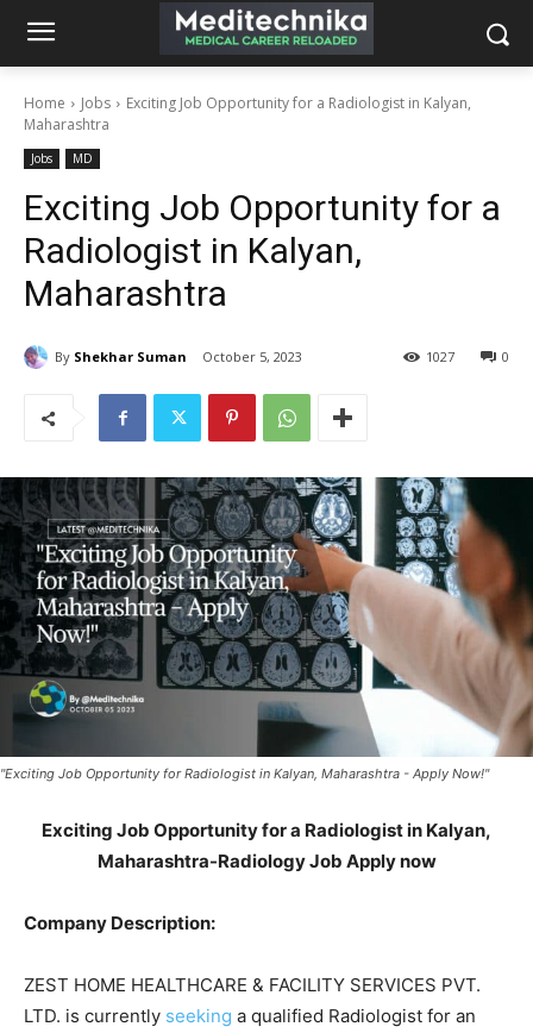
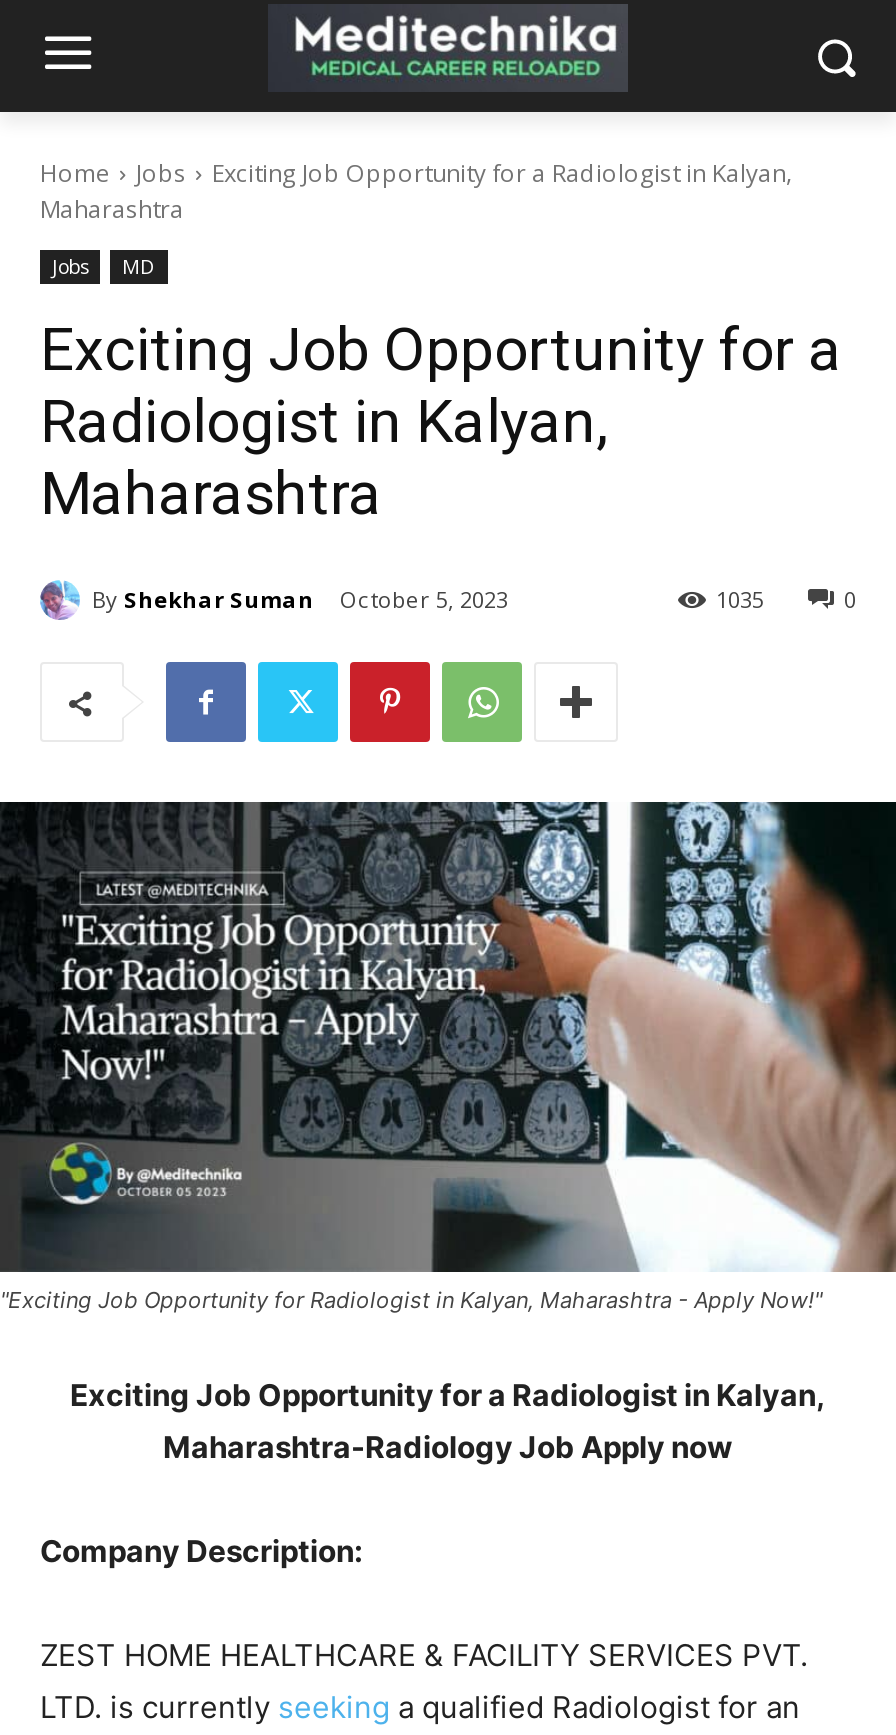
[426,348,454,365] 1027 -> [716,584,764,614] 1035

